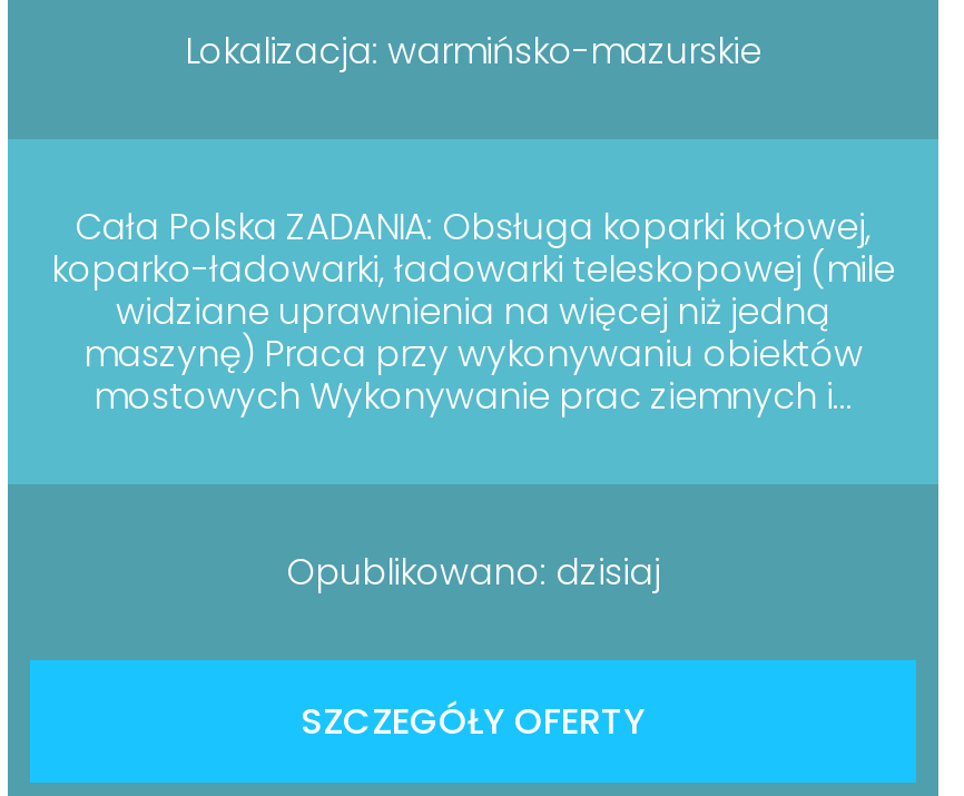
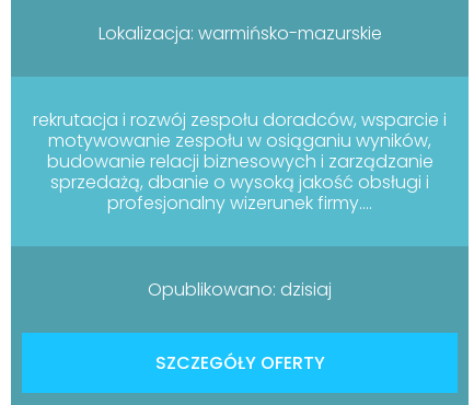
[51,201,895,421] Cała Polska ZADANIA: Obsługa koparki kołowej, | koparko-ładowarki, ładowarki teleskopowej (mile | widziane uprawnienia na więcej niż jedną | maszynę) Praca przy wykonywaniu obiektów | mostowych Wykonywanie prac ziemnych i... -> [33,107,447,215] rekrutacja i rozwój zespołu doradców, wsparcie i | motywowanie zespołu w osiąganiu wyników, | budowanie relacji biznesowych i zarządzanie | sprzedażą, dbanie o wysoką jakość obsługi i | profesjonalny wizerunek firmy....

